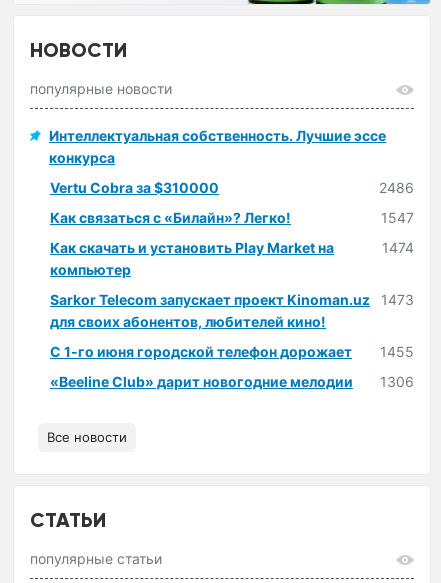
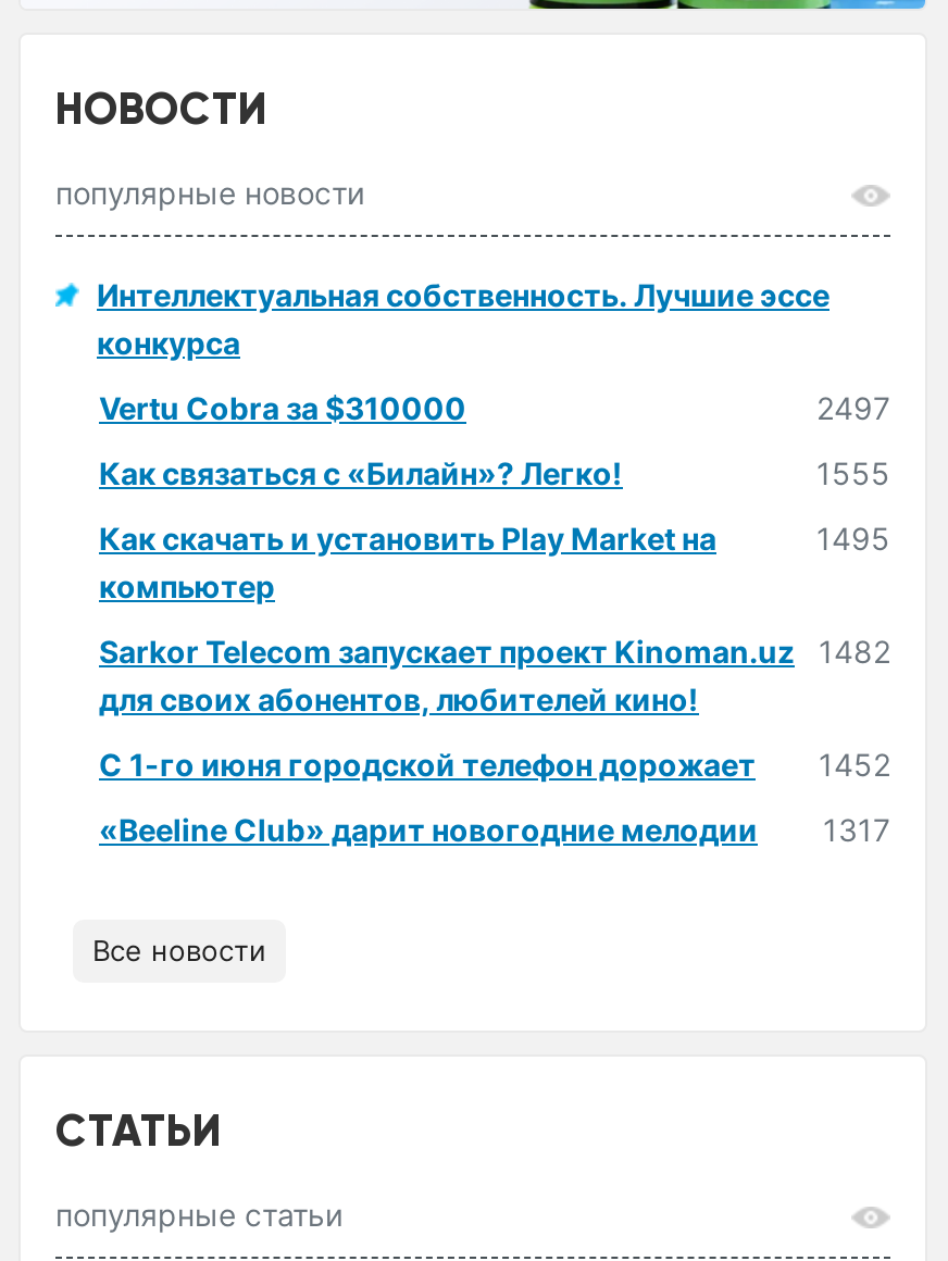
[379,179,414,196] 2486 -> [816,390,890,427] 2497
[381,209,414,226] 1547 -> [816,455,890,492] 1555
[382,239,414,256] 1474 -> [816,520,890,557] 1495
[50,291,414,308] Sarkor Telecom запускает проект Kinoman.uz 1473 -> [99,633,890,670] Sarkor Telecom запускает проект Kinoman.uz 1482
[50,343,414,360] С 1-го июня городской телефон дорожает 1455 -> [99,746,890,783] С 1-го июня городской телефон дорожает 1452
[50,373,414,390] «Beeline Club» дарит новогодние мелодии 1306 -> [99,811,890,848] «Beeline Club» дарит новогодние мелодии 1317

